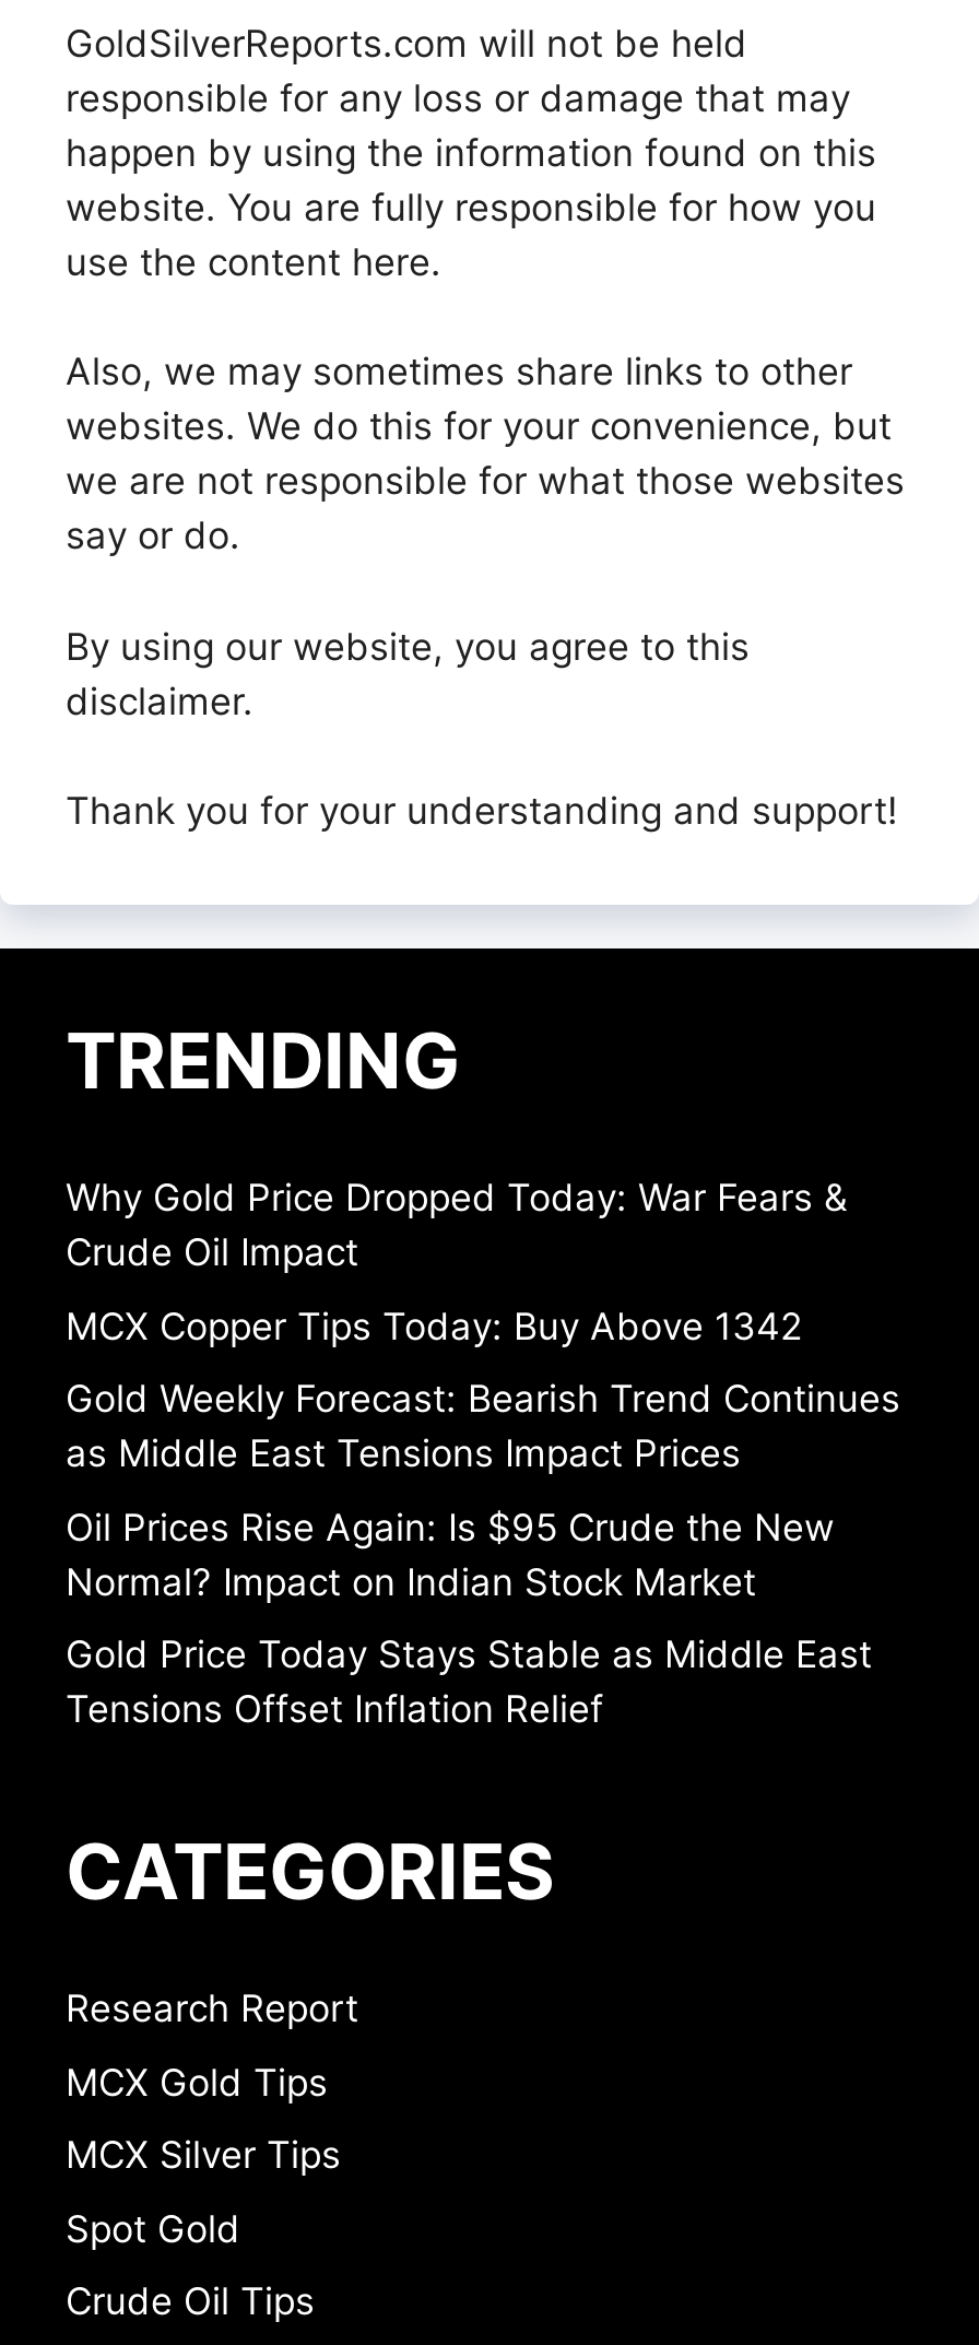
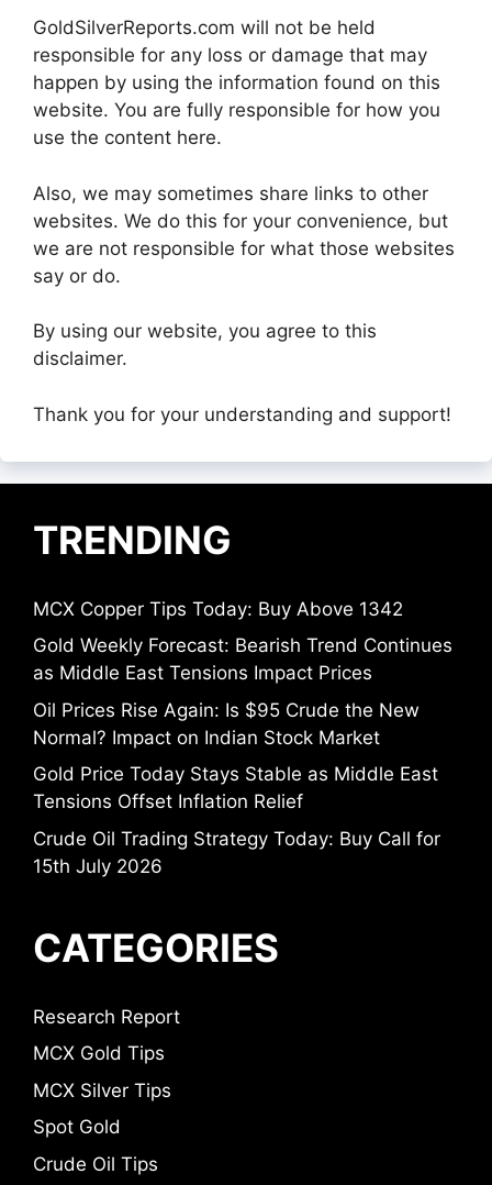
[66,1177,848,1275] Why Gold Price Dropped Today: War Fears & | Crude Oil Impact -> none
moved [66,1305,900,1732] -> [33,597,452,812]: MCX Copper Tips Today: Buy Above 1342 | Gold Weekly Forecast: Bearish Trend Continues | as Middle East Tensions Impact Prices | Oil Prices Rise Again: Is $95 Crude the New | Normal? Impact on Indian Stock Market | Gold Price Today Stays Stable as Middle East | Tensions Offset Inflation Relief
none -> [33,827,440,877] Crude Oil Trading Strategy Today: Buy Call for | 15th July 2026

